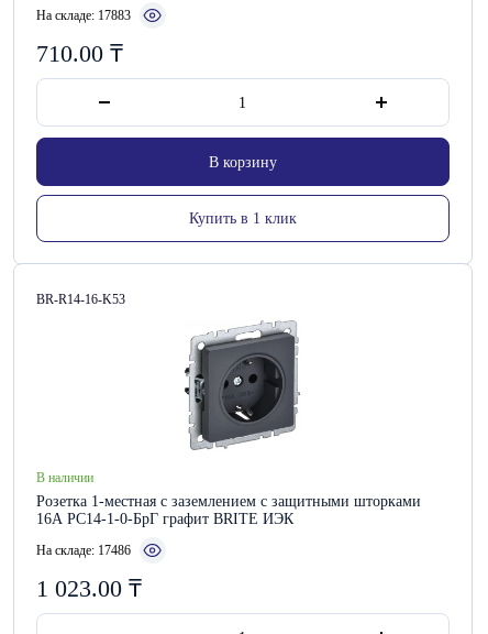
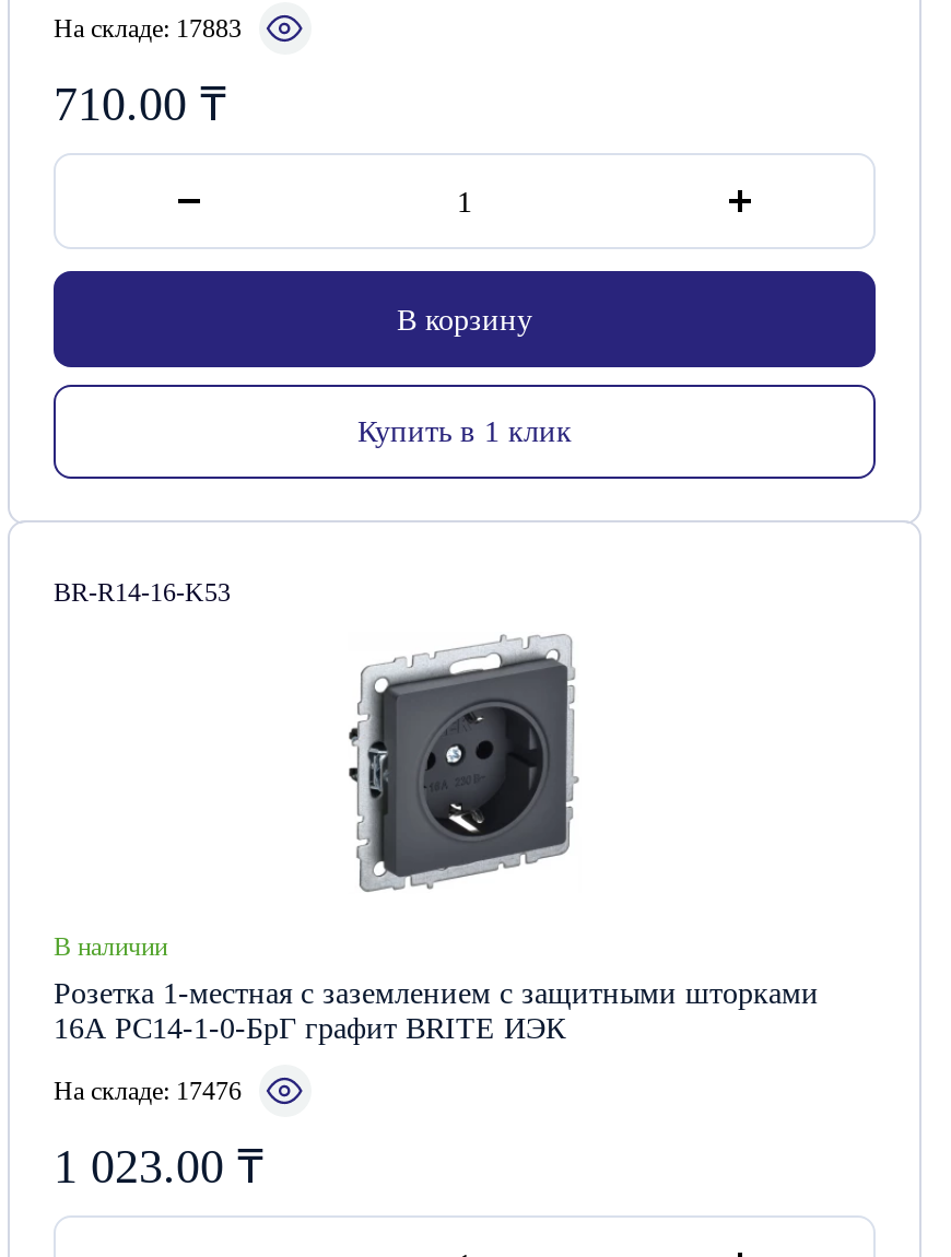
[36,543,131,558] На складе: 17486 -> [54,1076,242,1107] На складе: 17476

